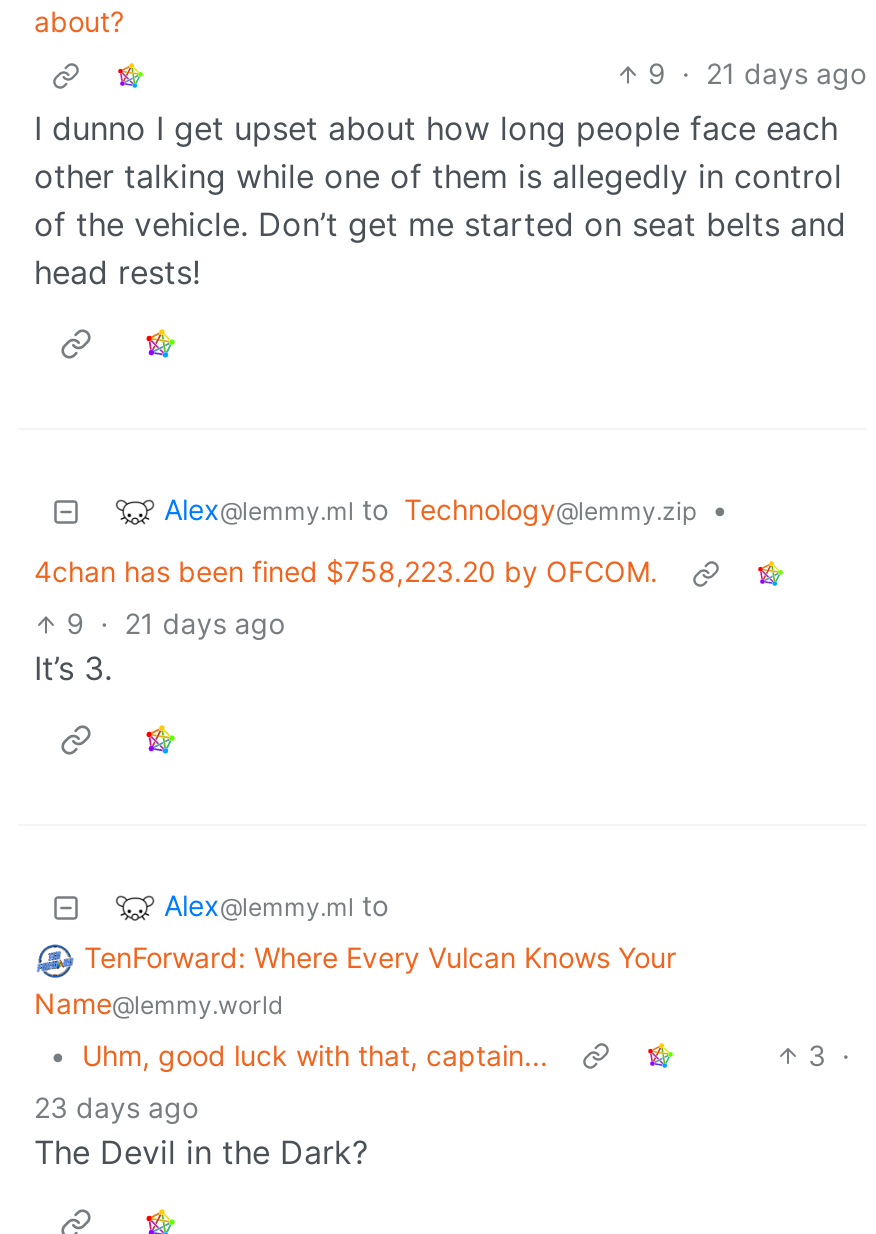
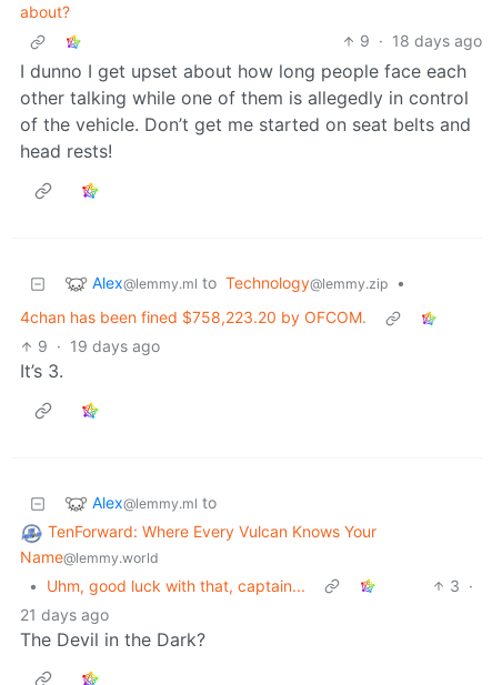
[648,57,866,91] 9 · 21 days ago -> [360,32,482,50] 9 · 18 days ago
[66,607,284,641] 9 · 21 days ago -> [38,337,160,356] 9 · 19 days ago
[34,1090,198,1124] 23 days ago -> [20,605,109,624] 21 days ago

